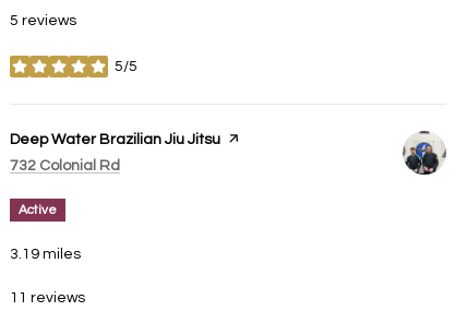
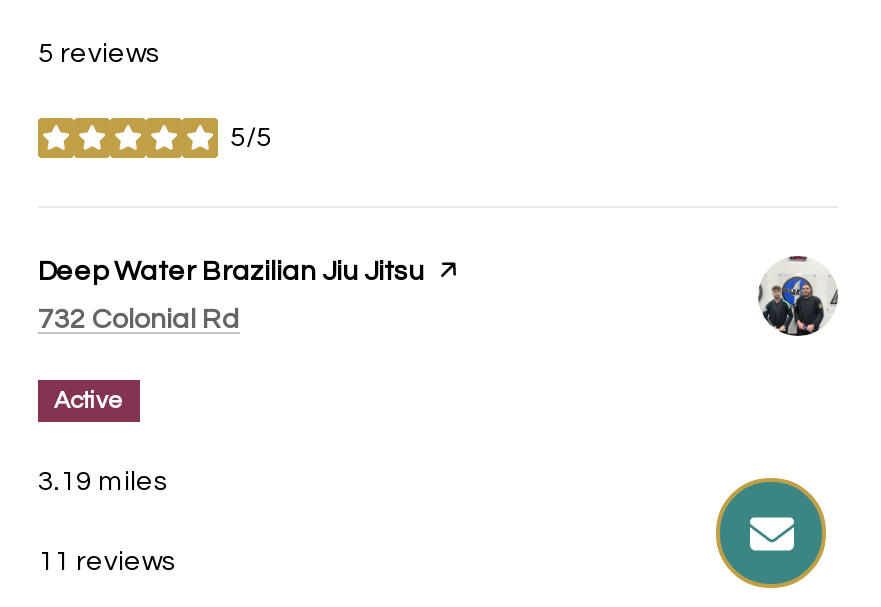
none -> [714,476,828,590] [image]

